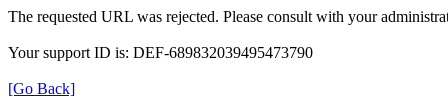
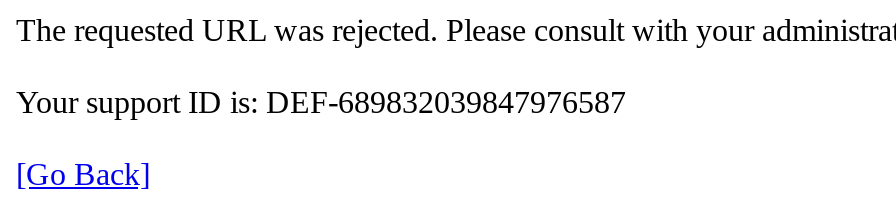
[8,44,313,61] Your support ID is: DEF-689832039495473790 -> [16,85,626,119] Your support ID is: DEF-689832039847976587

